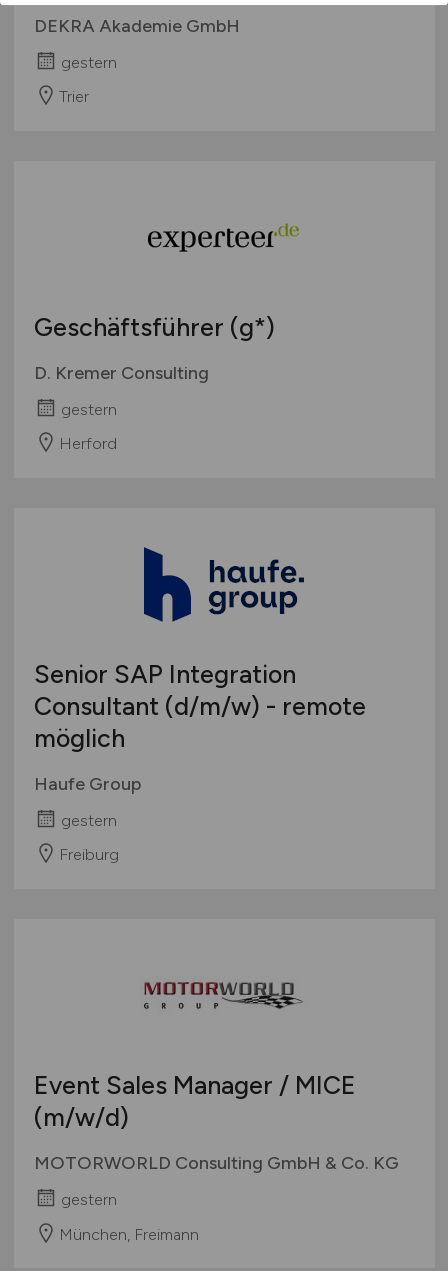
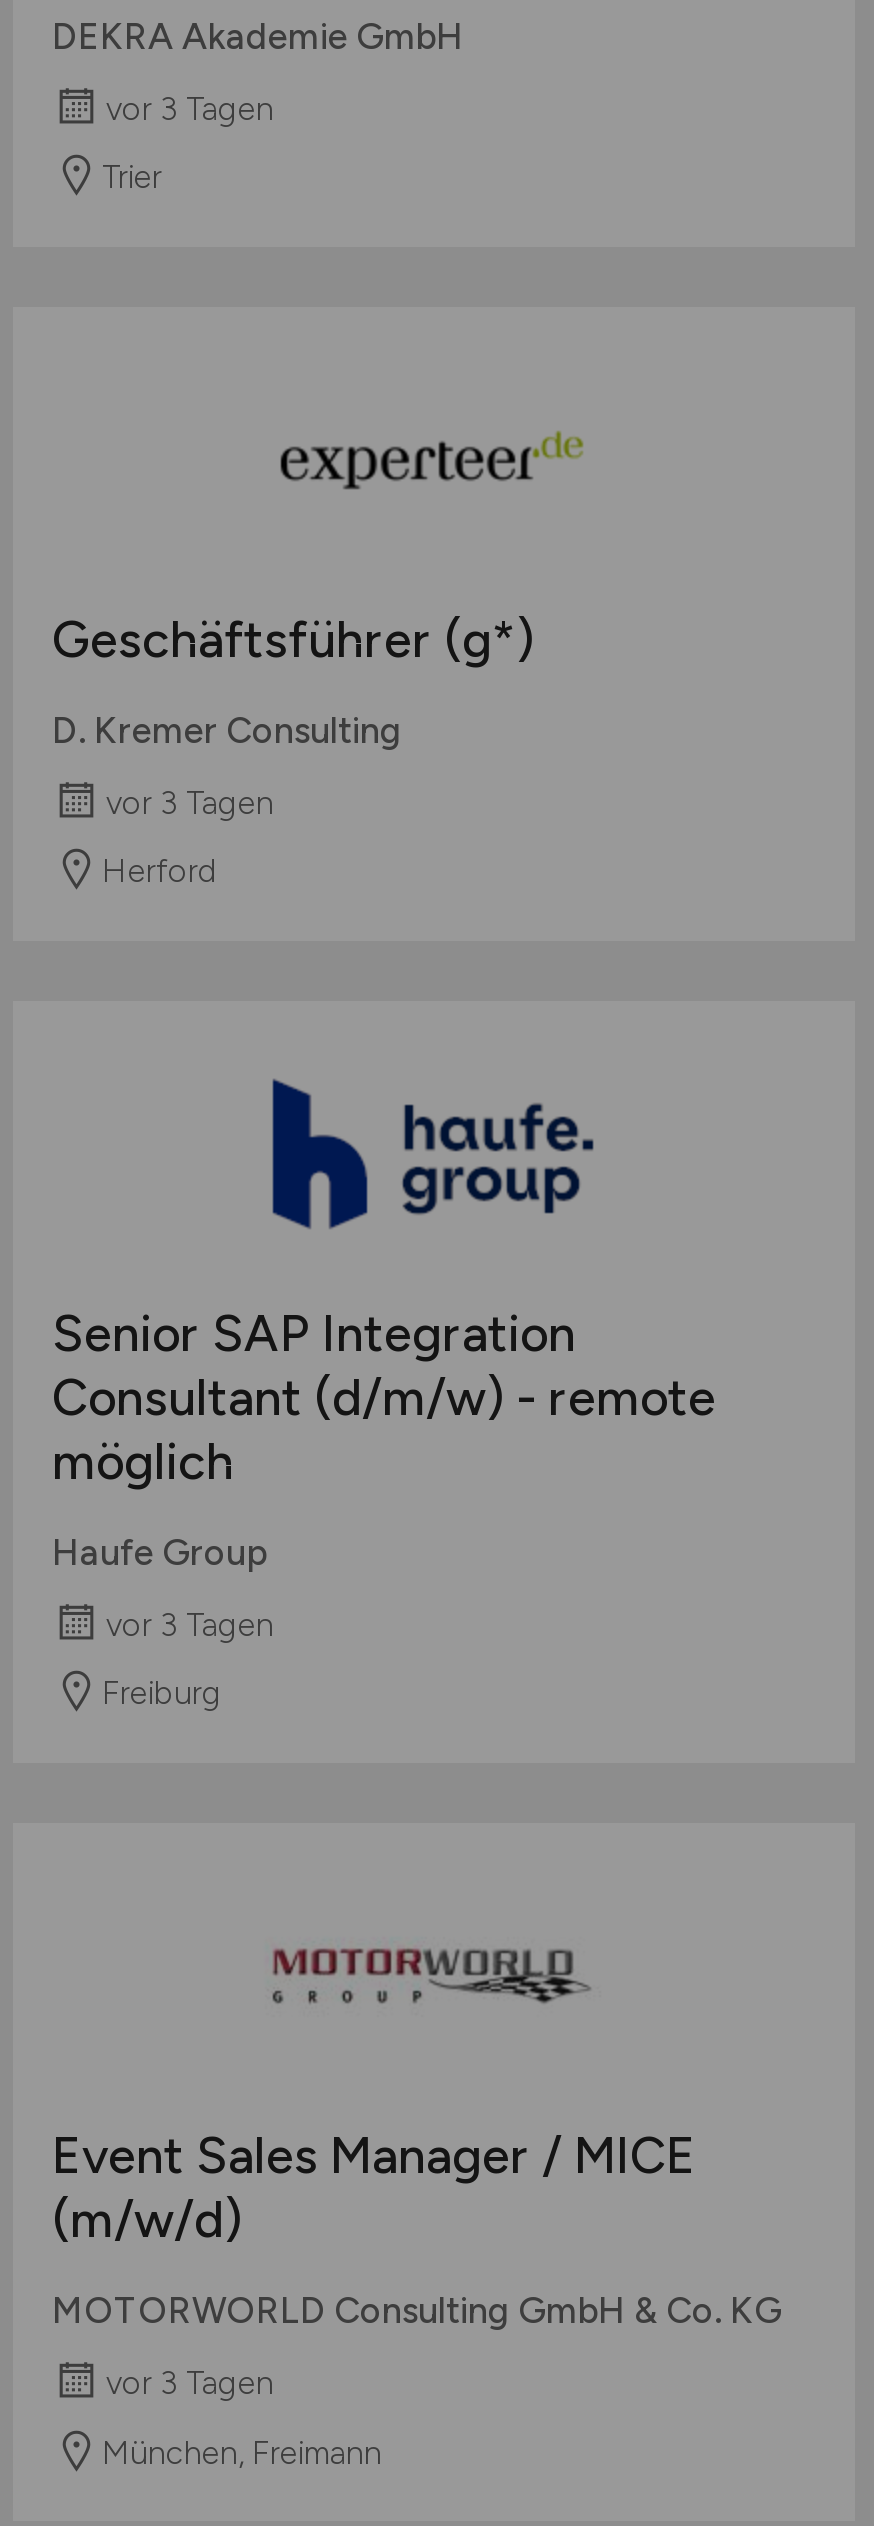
[60,52,116,71] gestern -> [106,89,274,127] vor 3 Tagen
[60,399,116,418] gestern -> [106,784,274,822] vor 3 Tagen
[60,810,116,829] gestern -> [106,1606,274,1644] vor 3 Tagen
[60,1190,116,1209] gestern -> [106,2364,274,2402] vor 3 Tagen

